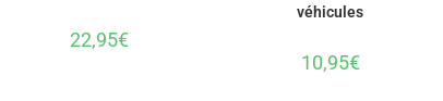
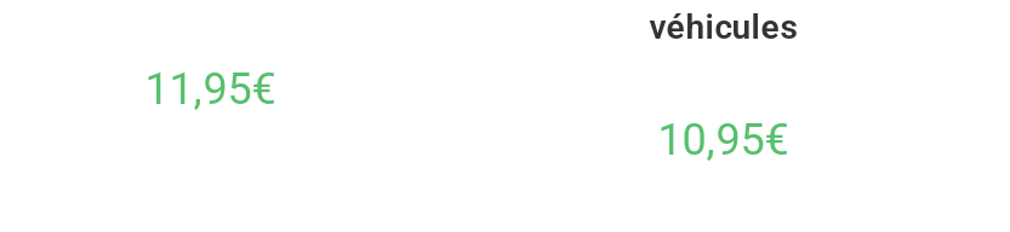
[70,29,129,51] 22,95€ -> [145,64,276,114] 11,95€

